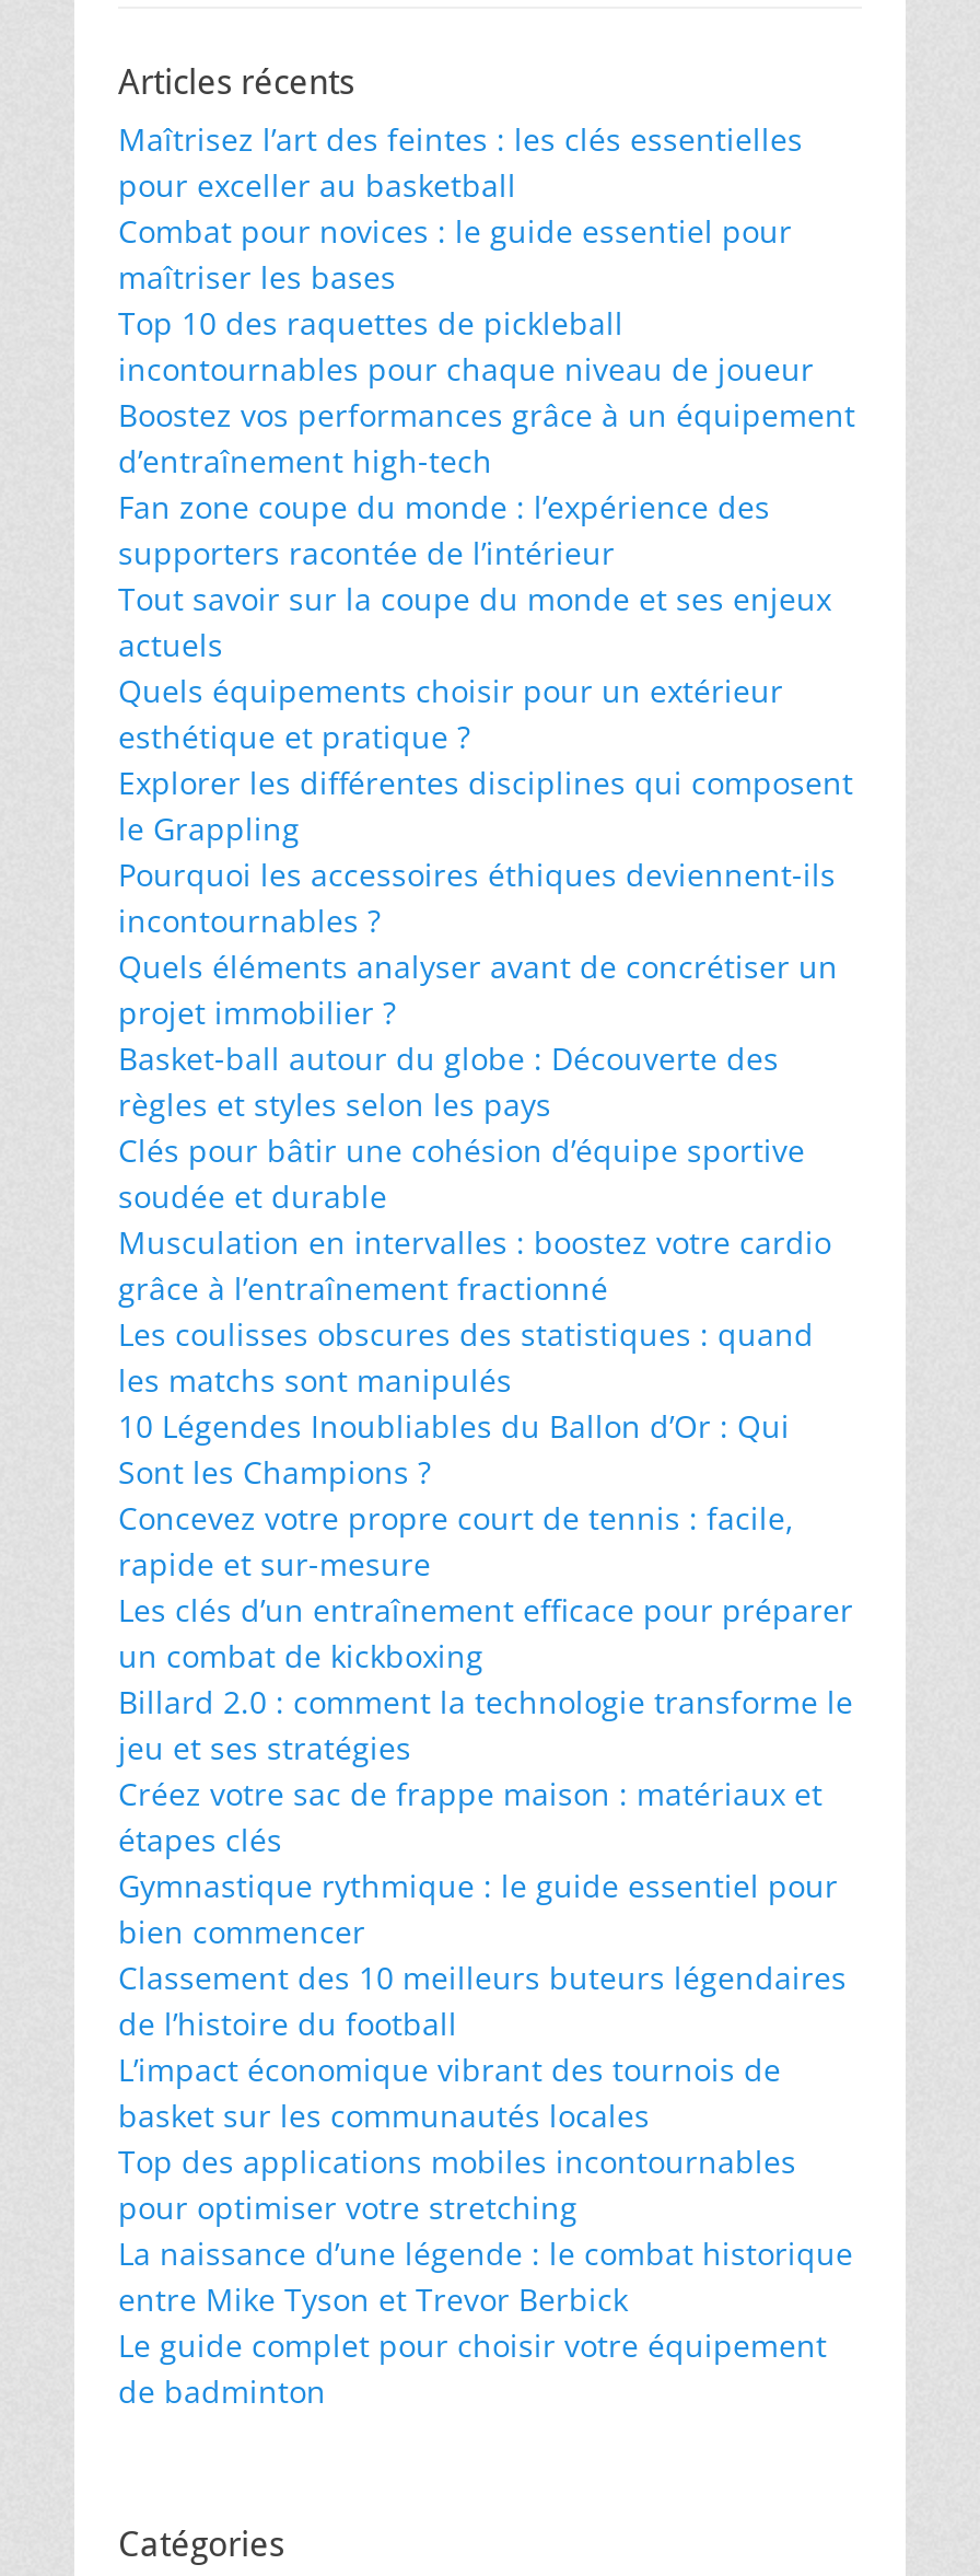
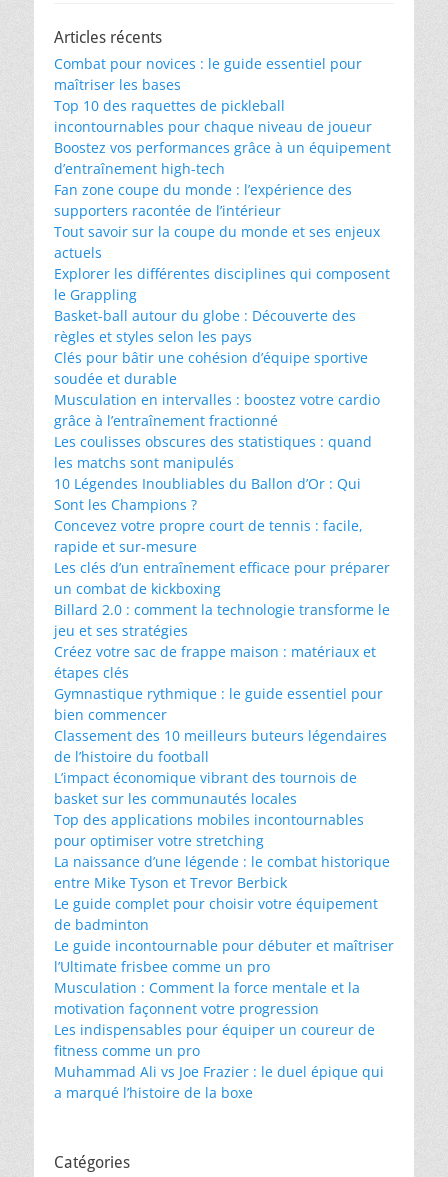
[118,118,803,206] Maîtrisez l’art des feintes : les clés essentielles | pour exceller au basketball -> none
moved [118,210,855,665] -> [54,54,391,262]: Combat pour novices : le guide essentiel pour | maîtriser les bases | Top 10 des raquettes de pickleball | ... | Tout savoir sur la coupe du monde et ses enjeux | actuels
[118,670,783,757] Quels équipements choisir pour un extérieur | esthétique et pratique ? -> none
moved [118,762,853,849] -> [54,264,390,304]: Explorer les différentes disciplines qui composent | le Grappling
[118,854,838,1033] Pourquoi les accessoires éthiques deviennent-ils | incontournables ? | Quels éléments analyser avant de concrétiser un | projet immobilier ? -> none
moved [118,1037,853,2412] -> [54,306,390,934]: Basket-ball autour du globe : Découverte des | règles et styles selon les pays | Clés pour bâtir une cohésion d’équipe sportive | ... | Le guide complet pour choisir votre équipement | de badminton
none -> [54,936,394,1102] Le guide incontournable pour débuter et maîtriser | l’Ultimate frisbee comme un pro | Musculation : Comment la force mentale et la | motivation façonnent votre progression | Les indispensables pour équiper un coureur de | fitness comme un pro | Muhammad Ali vs Joe Frazier : le duel épique qui | a marqué l’histoire de la boxe

